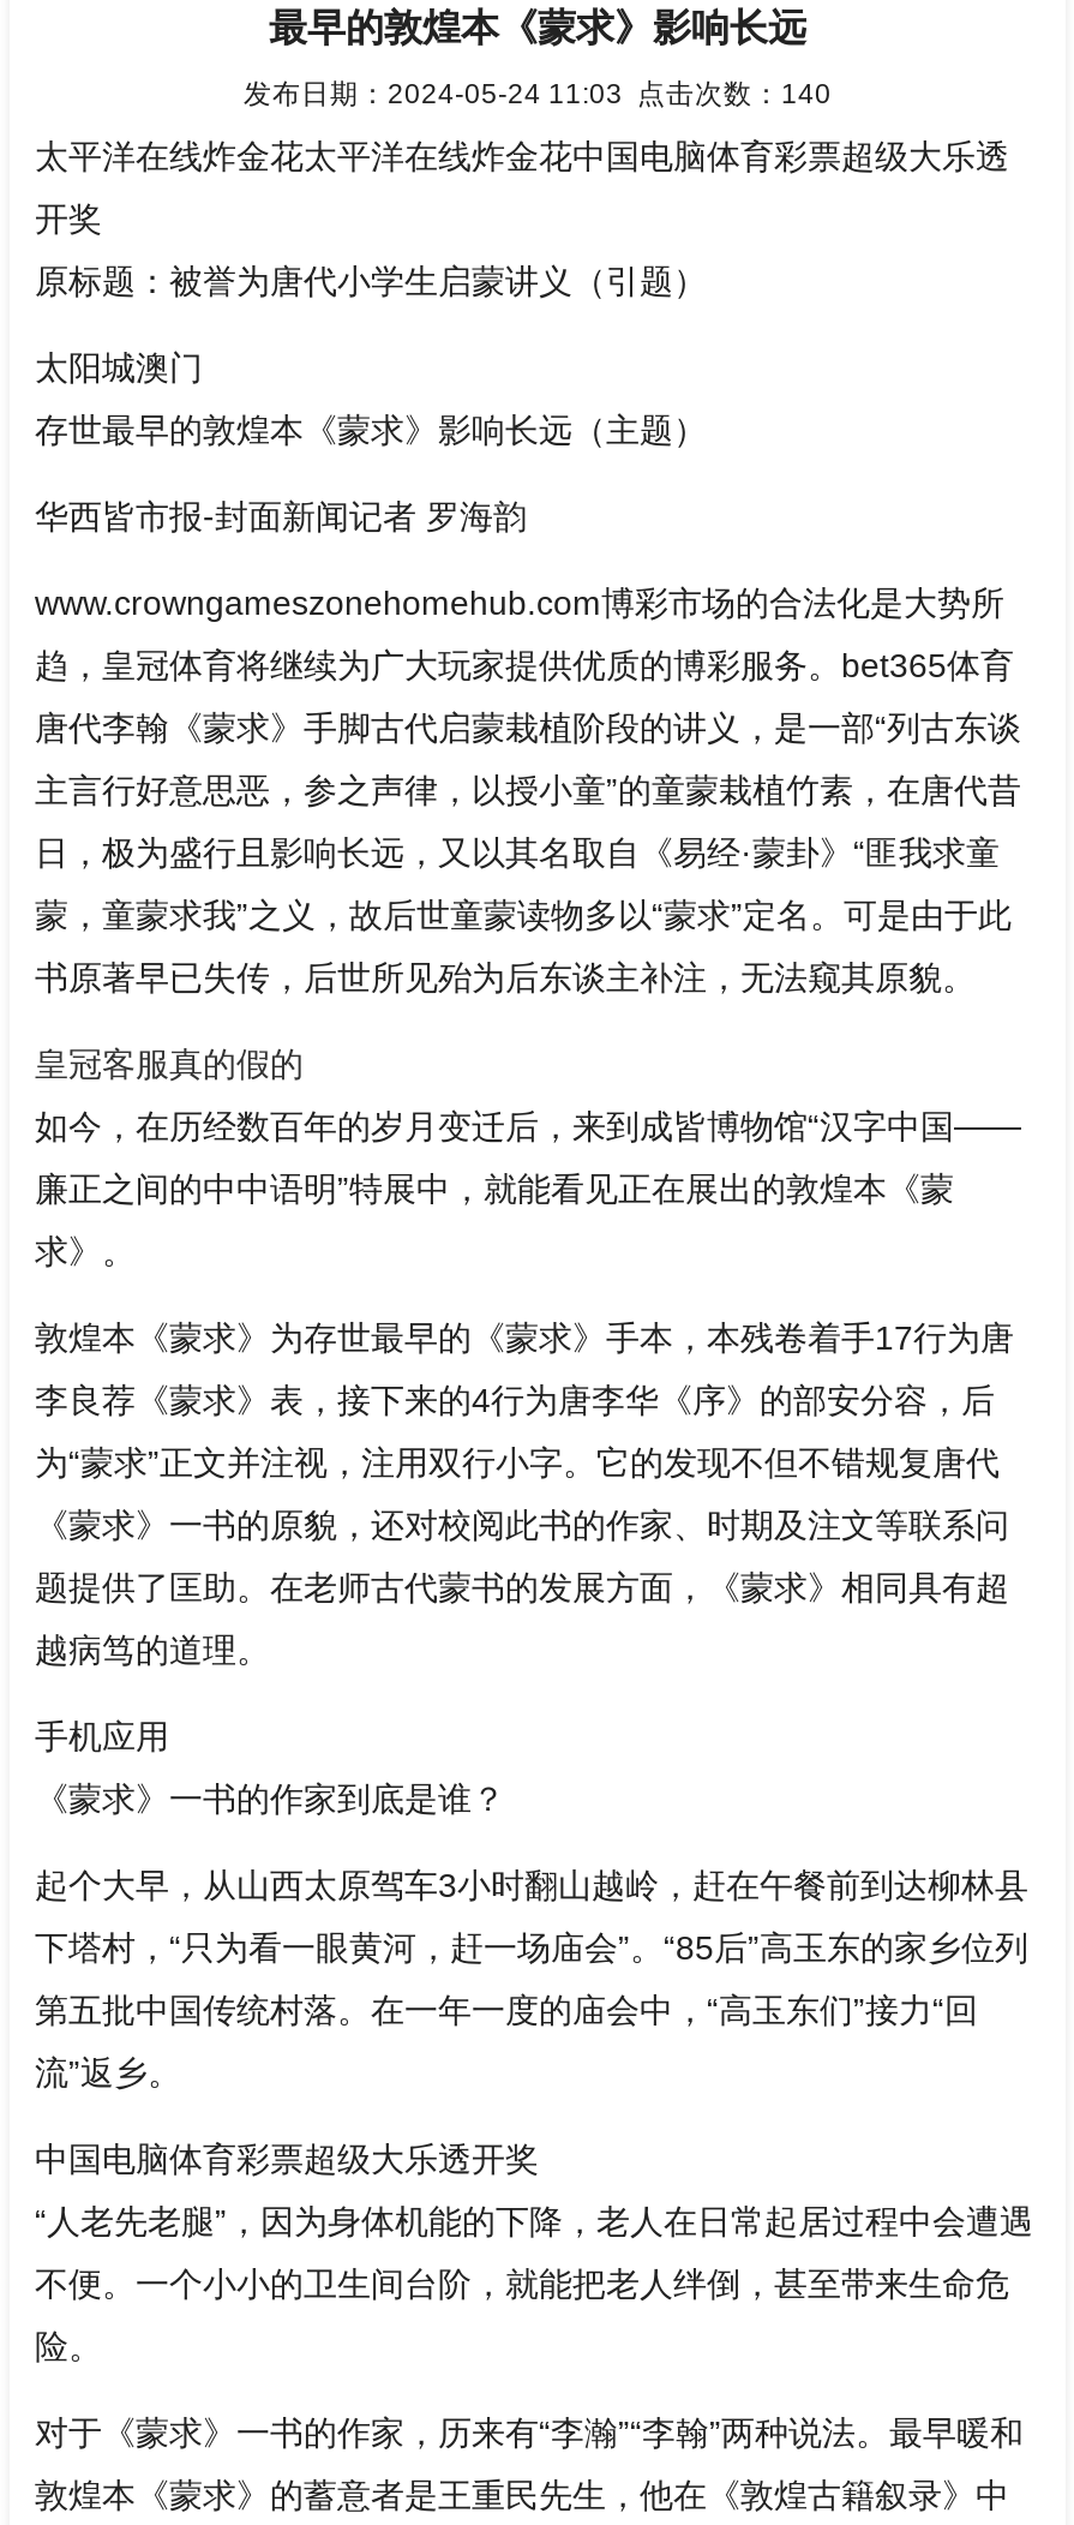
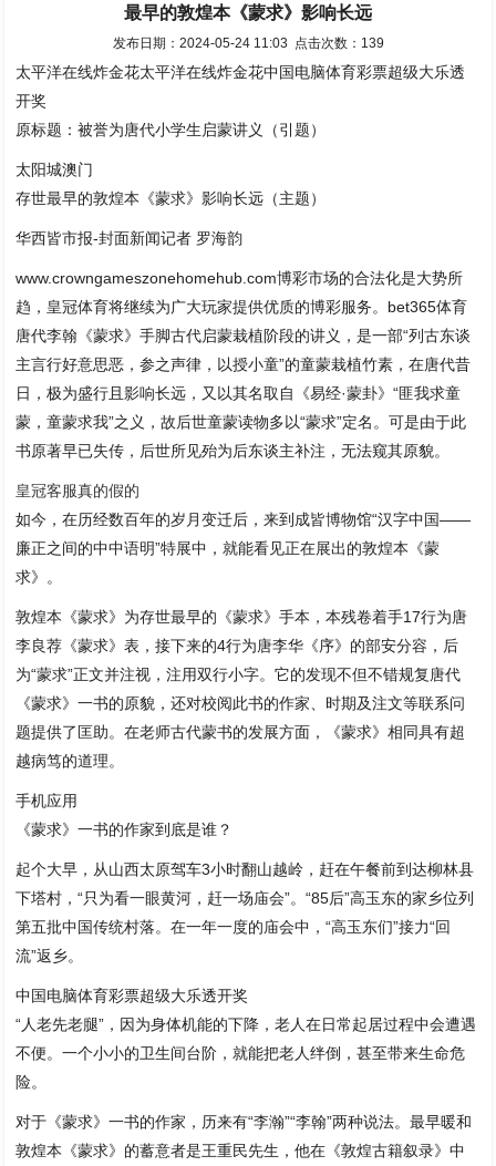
[244,77,832,108] 发布日期：2024-05-24 11:03 点击次数：140 -> [112,35,384,50] 发布日期：2024-05-24 11:03 点击次数：139

